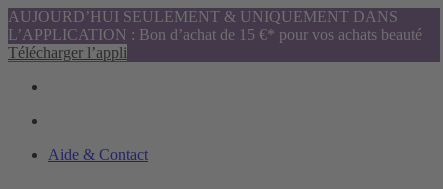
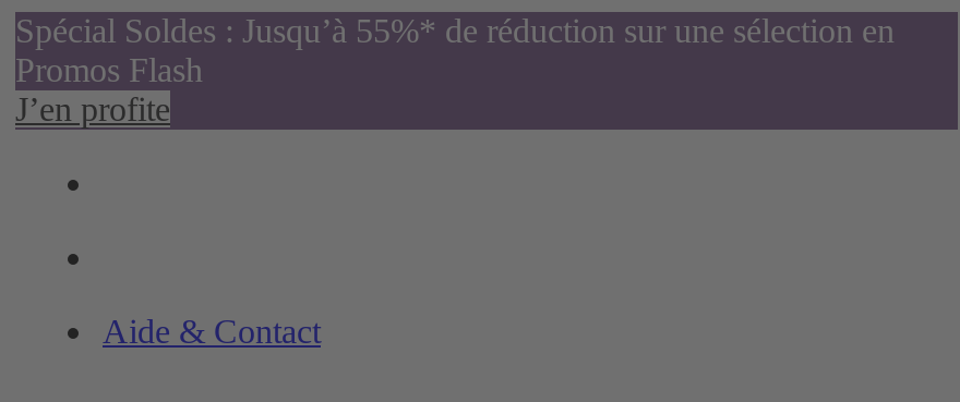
[8,8,422,61] AUJOURD’HUI SEULEMENT & UNIQUEMENT DANS | L’APPLICATION : Bon d’achat de 15 €* pour vos achats beauté | Télécharger l’appli -> [15,12,895,127] Spécial Soldes : Jusqu’à 55%* de réduction sur une sélection en | Promos Flash | J’en profite

